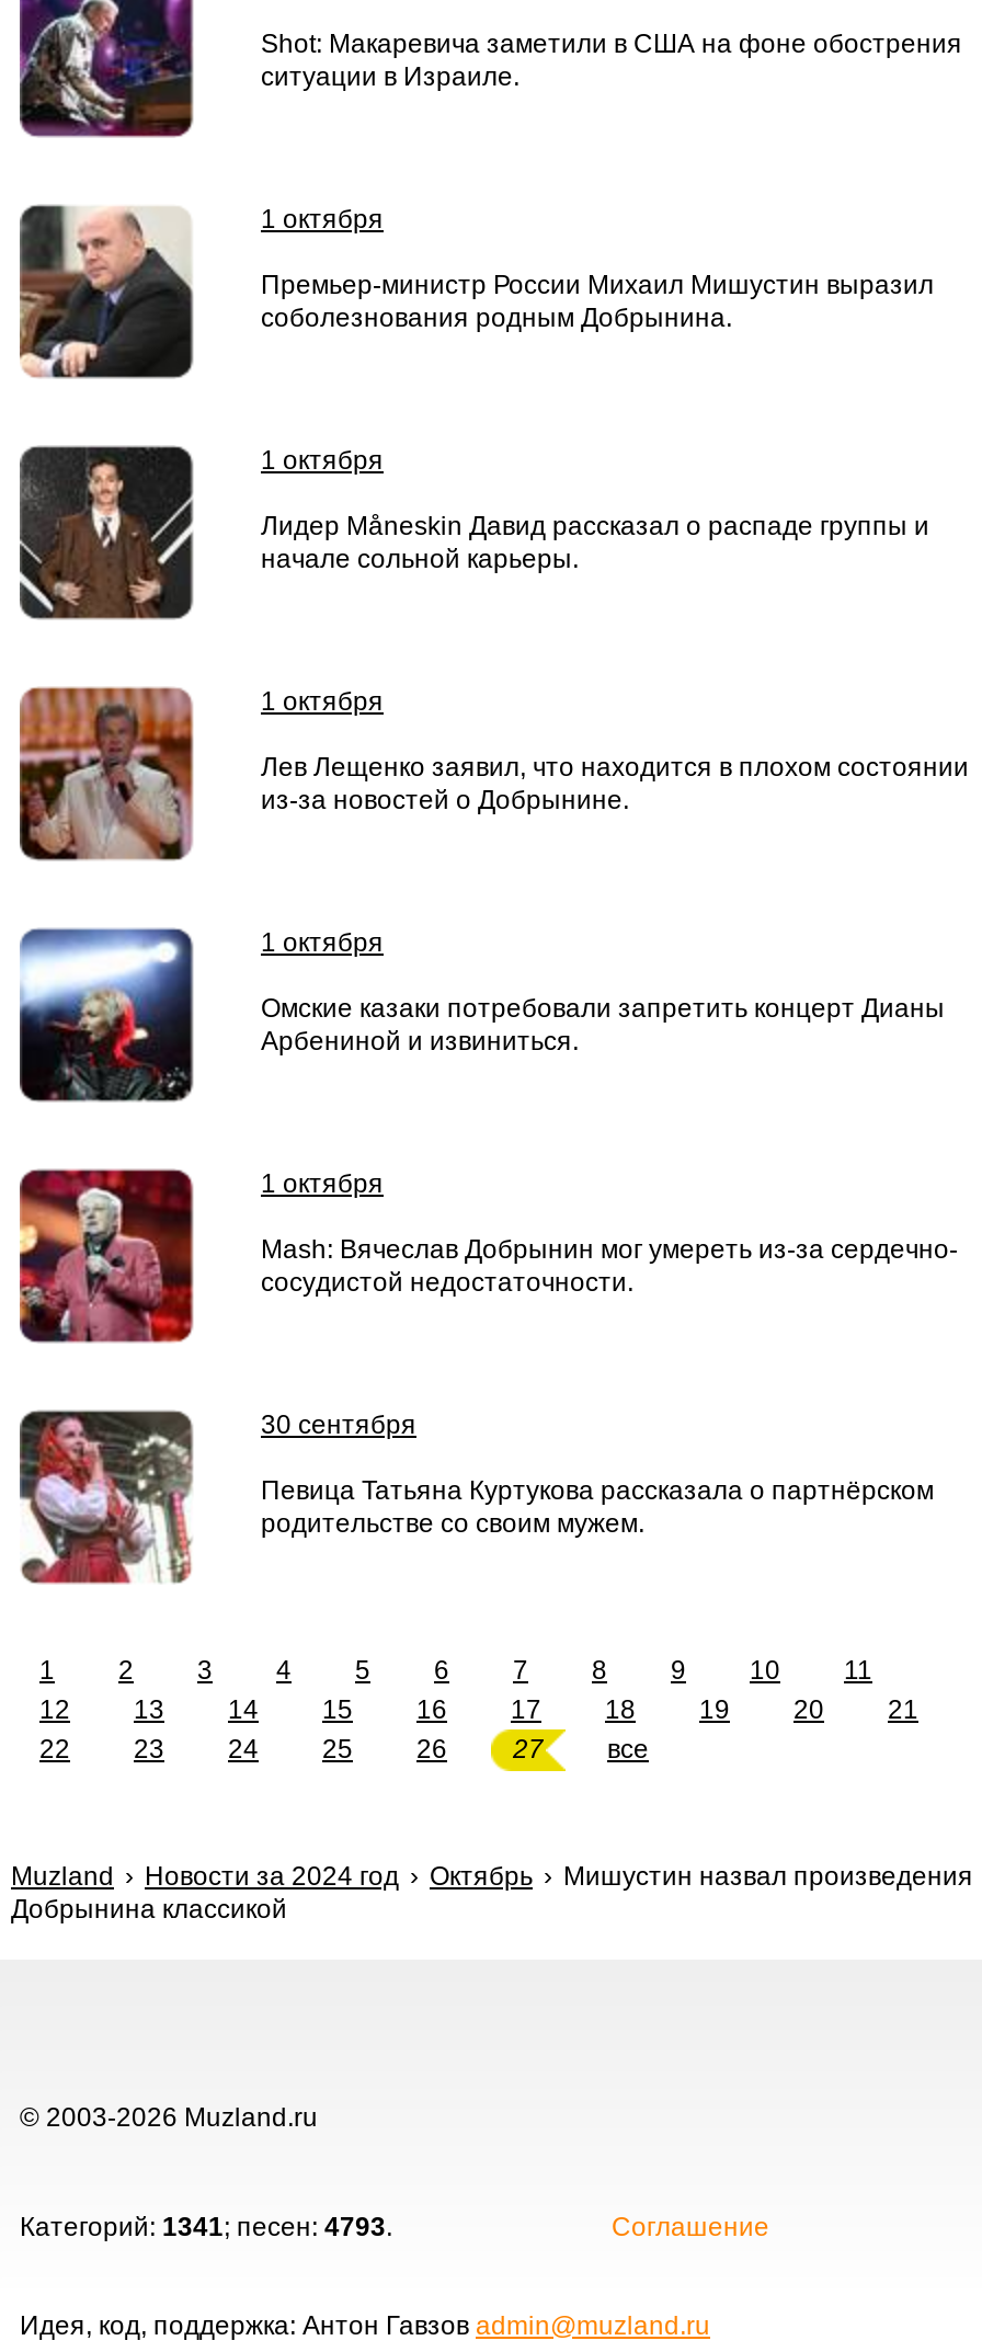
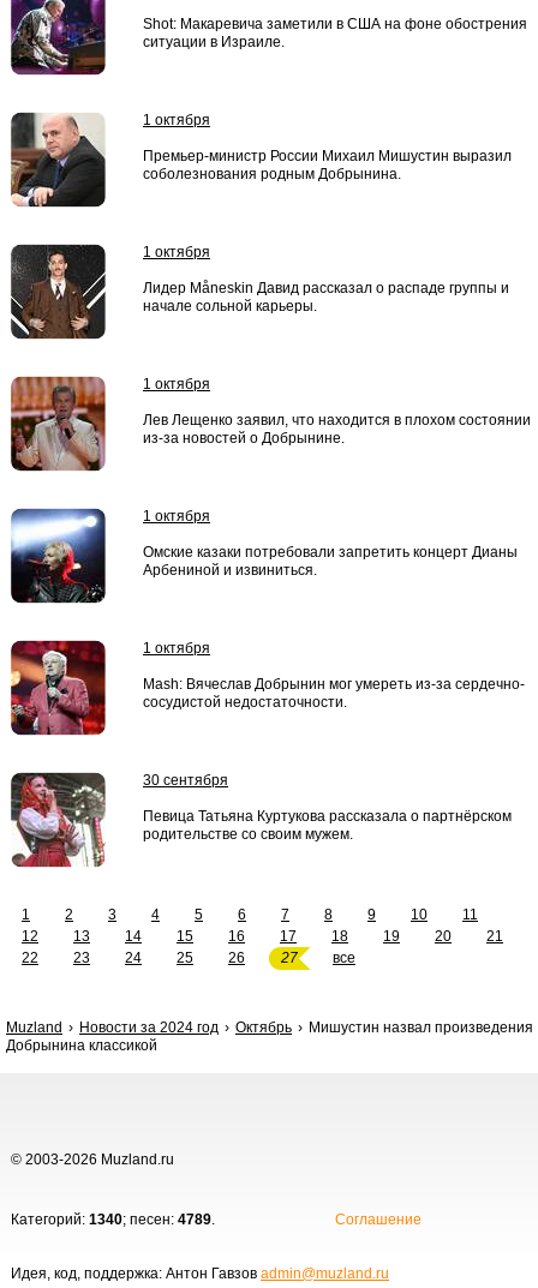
[20,2212,392,2242] Категорий: 1341; песен: 4793. -> [11,1211,215,1228] Категорий: 1340; песен: 4789.

